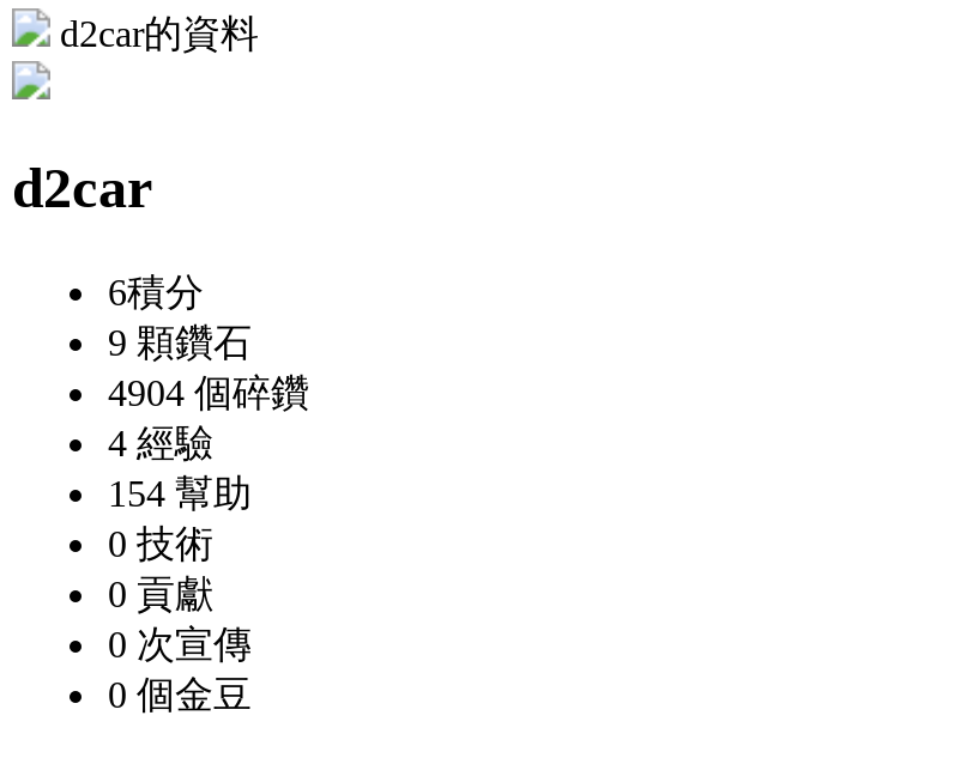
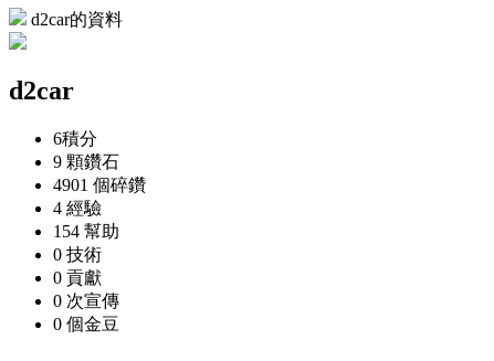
[108,372,309,413] 4904 個碎鑽 -> [53,175,146,194] 4901 個碎鑽

